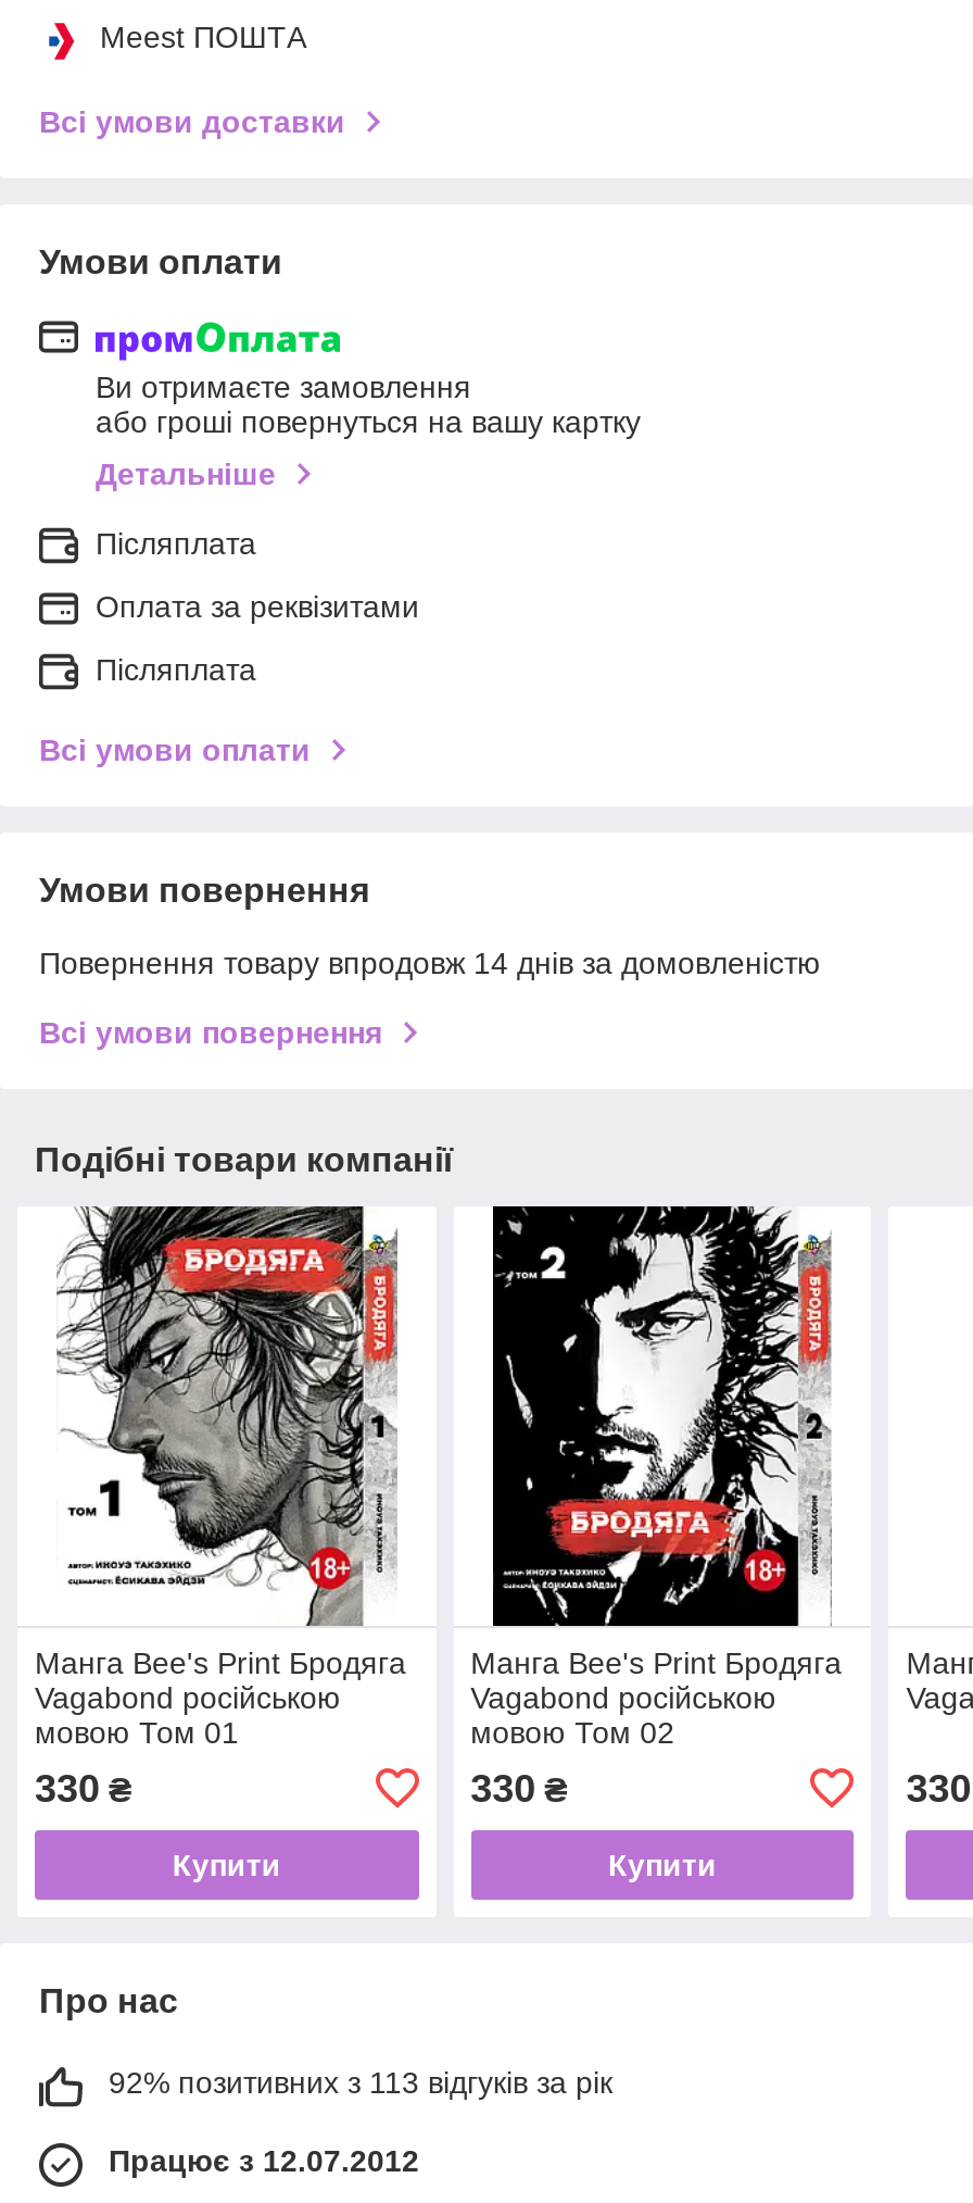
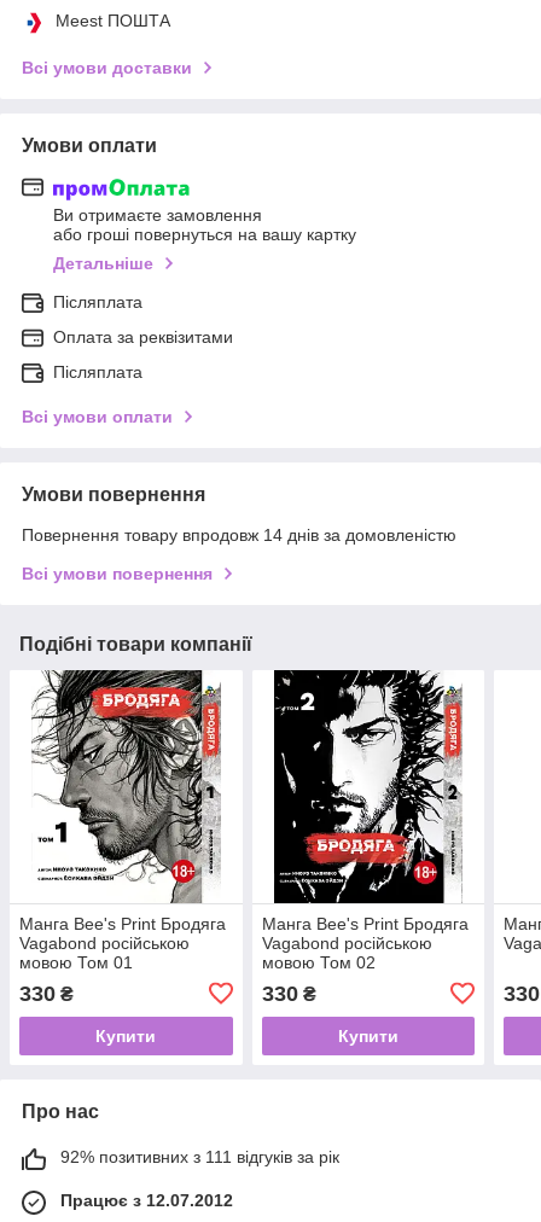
[109,2065,612,2099] 92% позитивних з 113 відгуків за рік -> [60,1147,339,1166] 92% позитивних з 111 відгуків за рік

